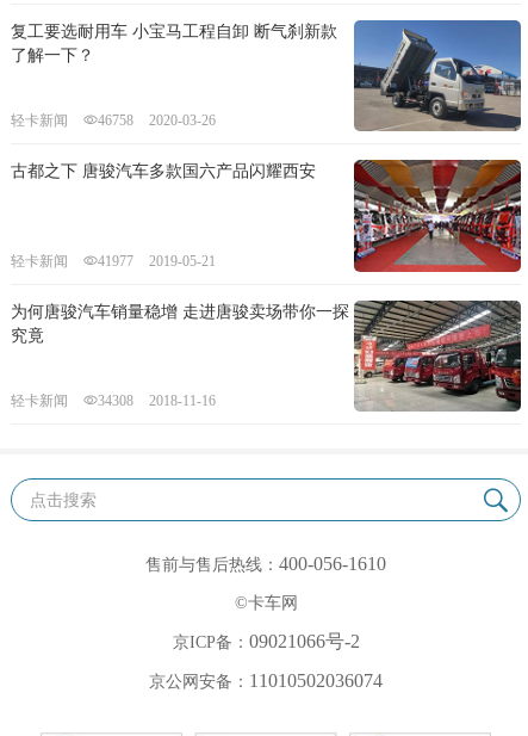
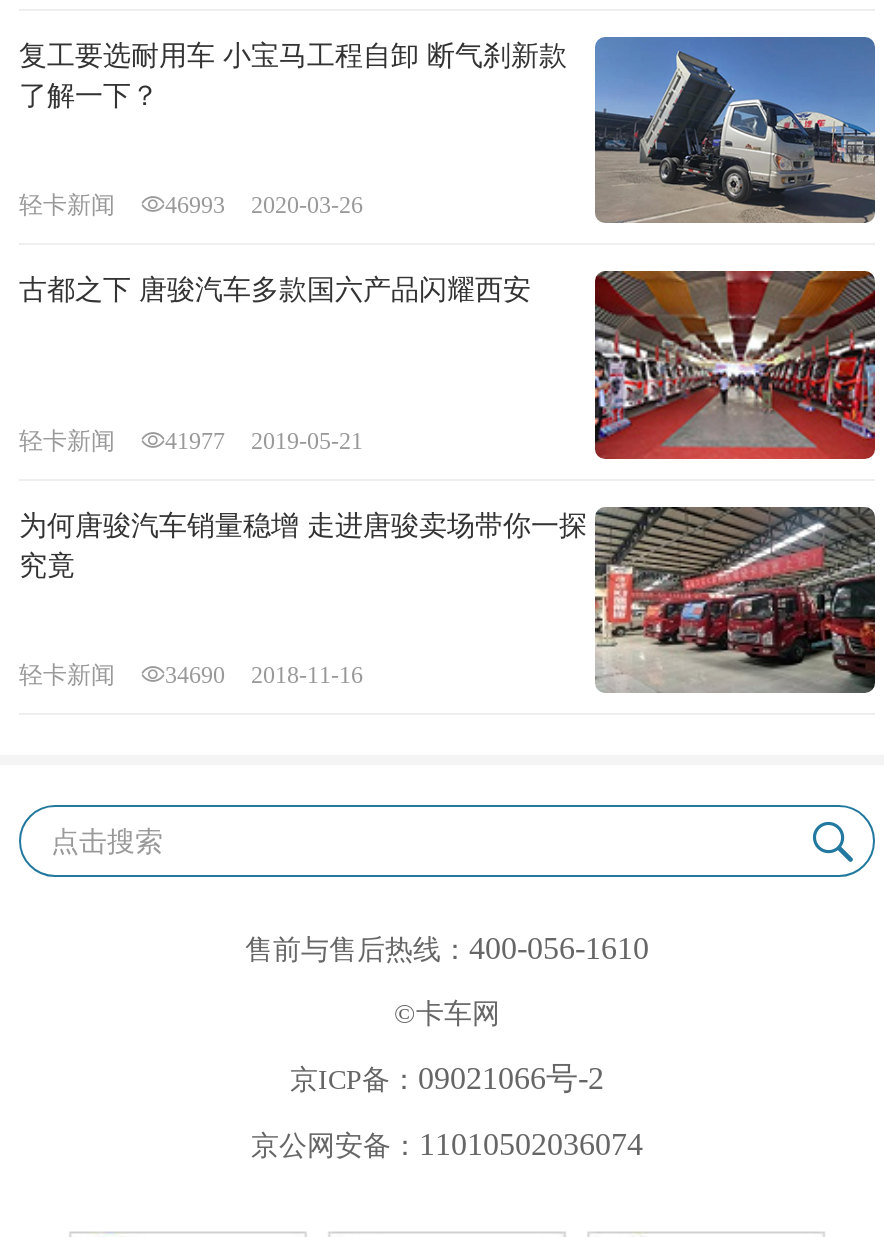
[11,112,216,129] 轻卡新闻 46758 2020-03-26 -> [19,192,363,220] 轻卡新闻 46993 2020-03-26
[11,392,216,409] 轻卡新闻 34308 2018-11-16 -> [19,661,363,689] 轻卡新闻 34690 2018-11-16

